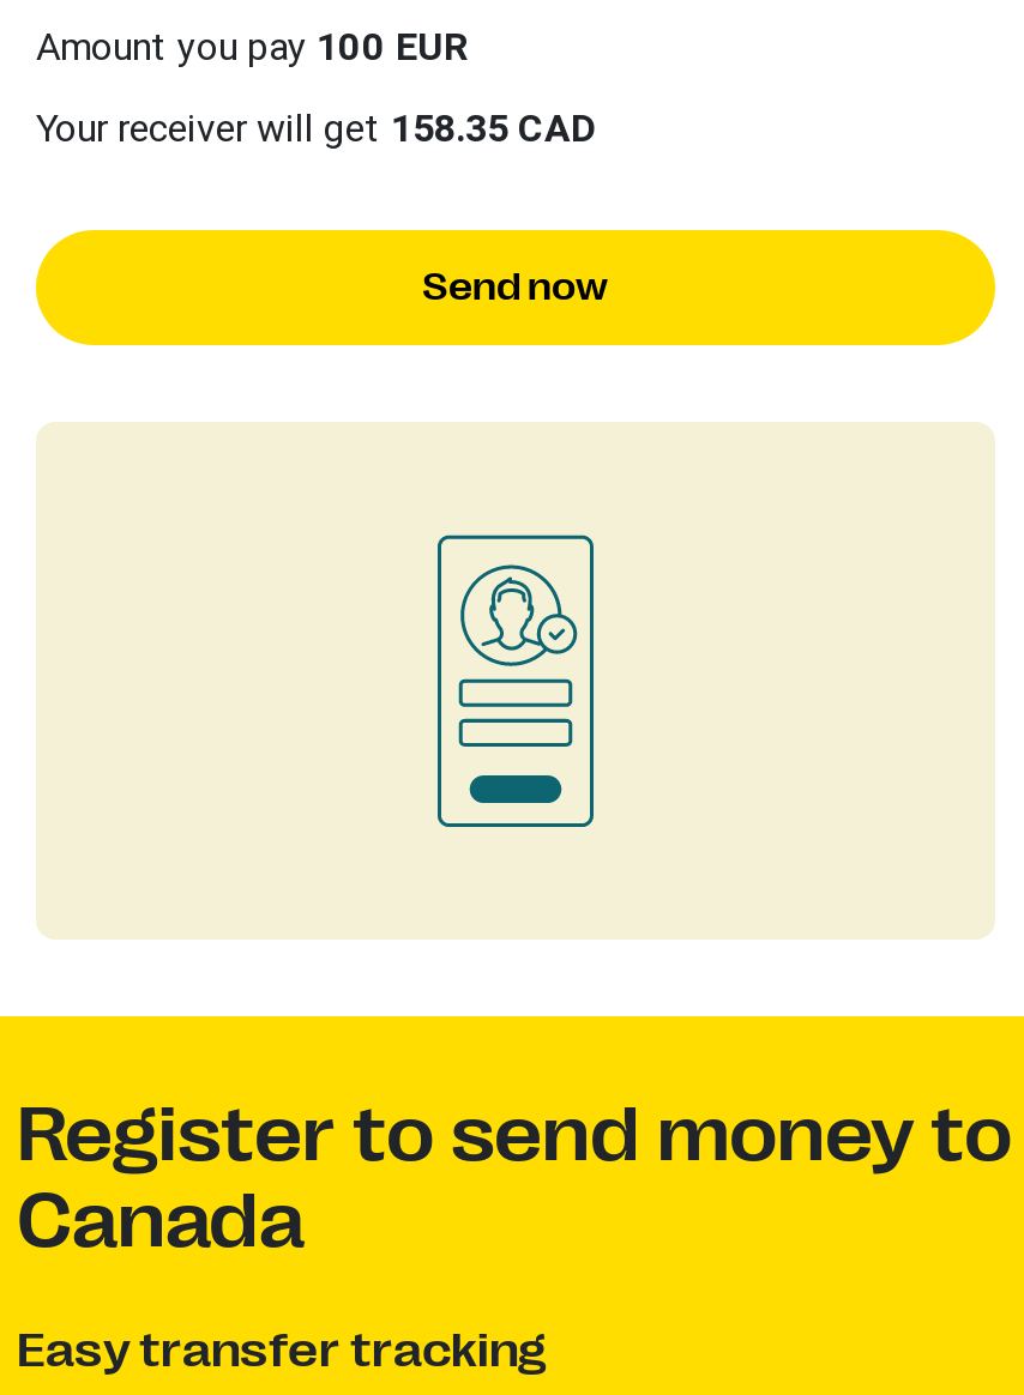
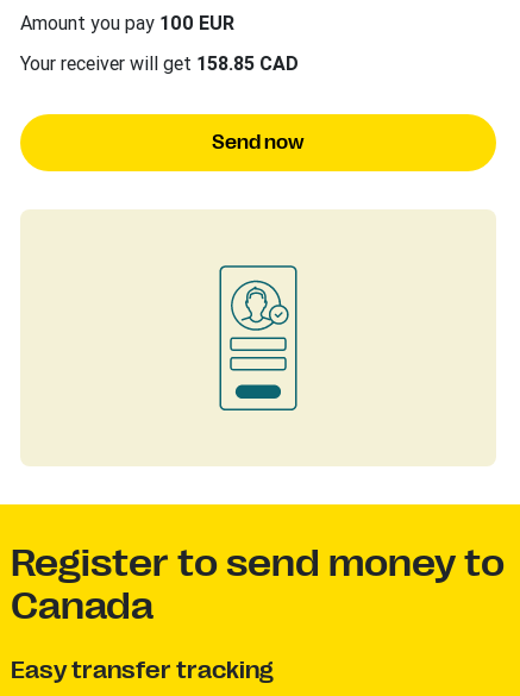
[36,102,597,150] Your receiver will get 158.35 CAD -> [20,51,299,74] Your receiver will get 158.85 CAD

